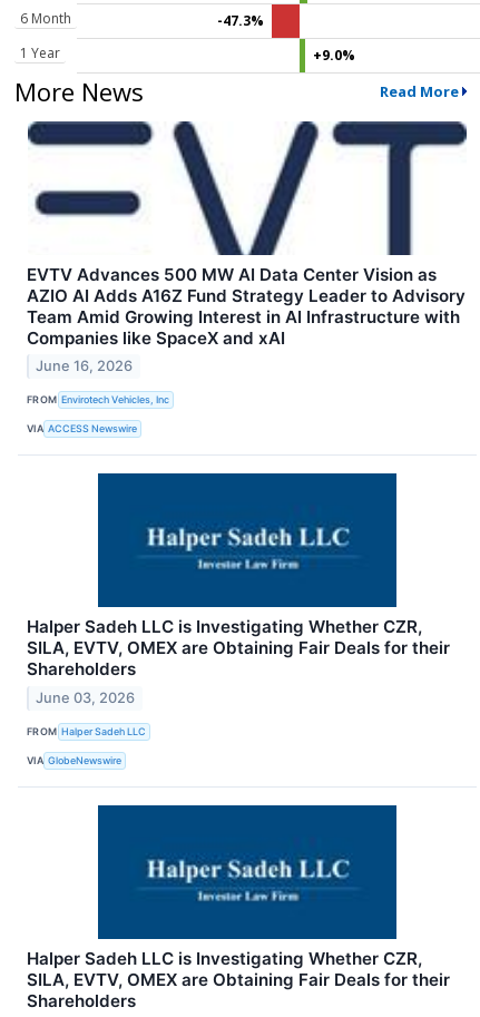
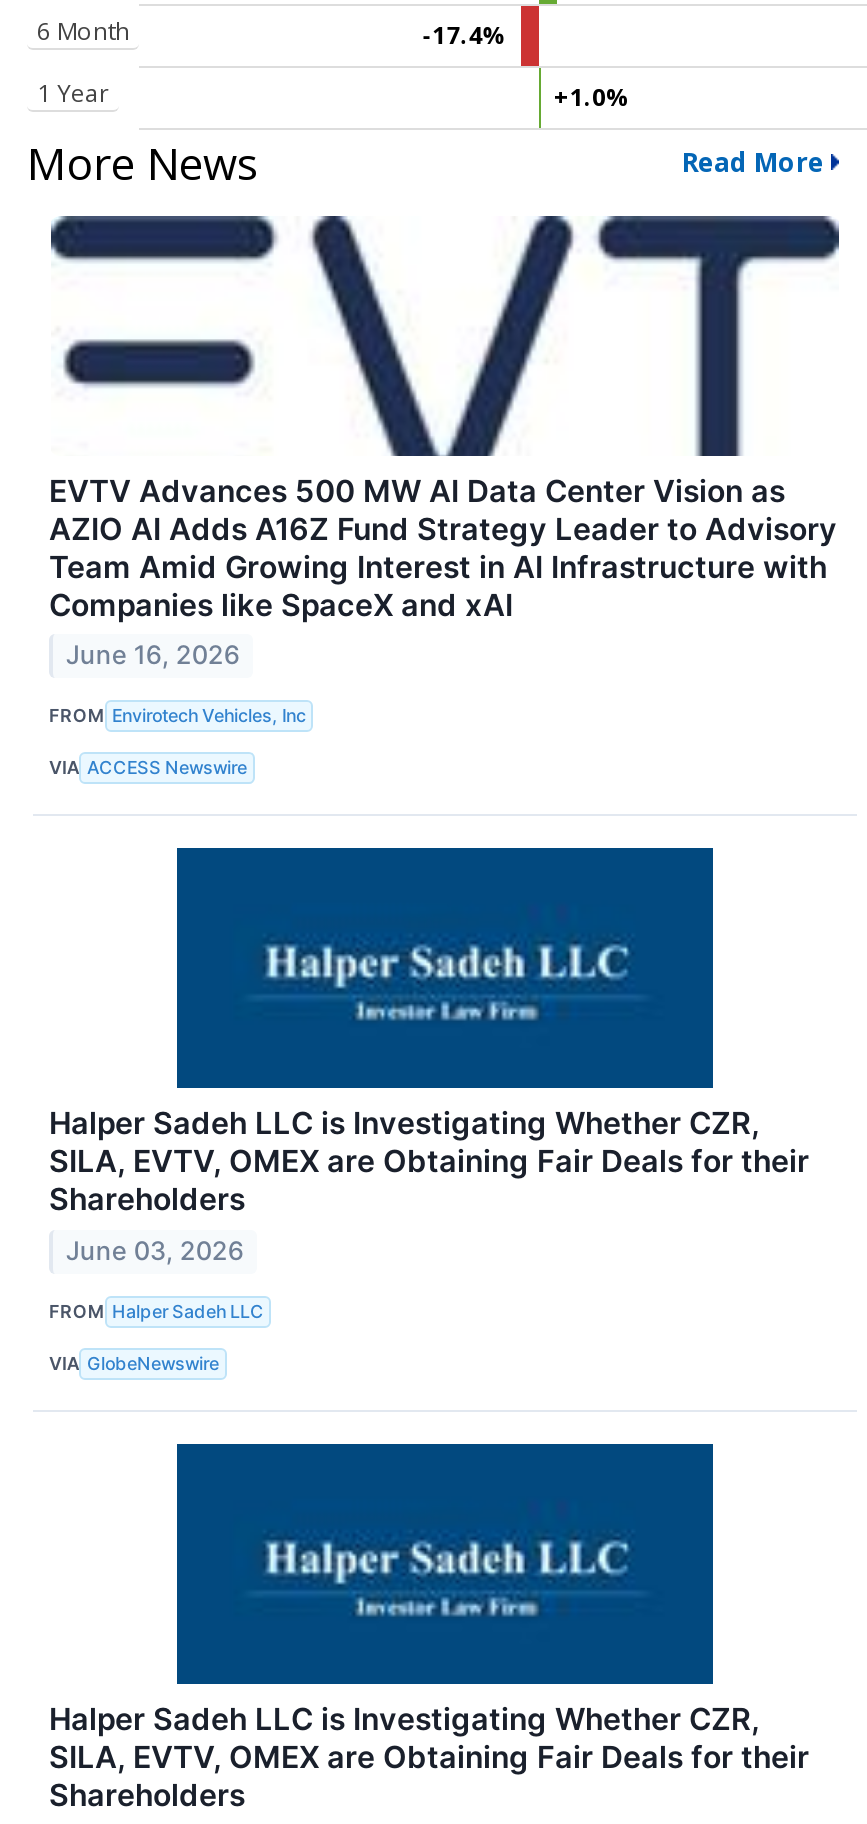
[217,11,264,30] -47.3% -> [423,17,507,51] -17.4%
[313,45,355,64] +9.0% -> [554,79,630,113] +1.0%

